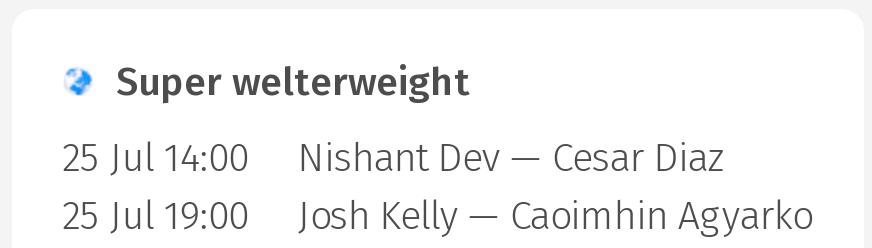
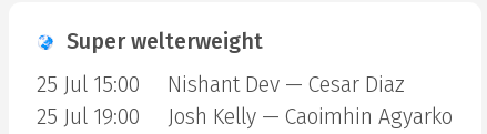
[62,135,726,181] 25 Jul 14:00 Nishant Dev — Cesar Diaz -> [36,72,405,97] 25 Jul 15:00 Nishant Dev — Cesar Diaz

